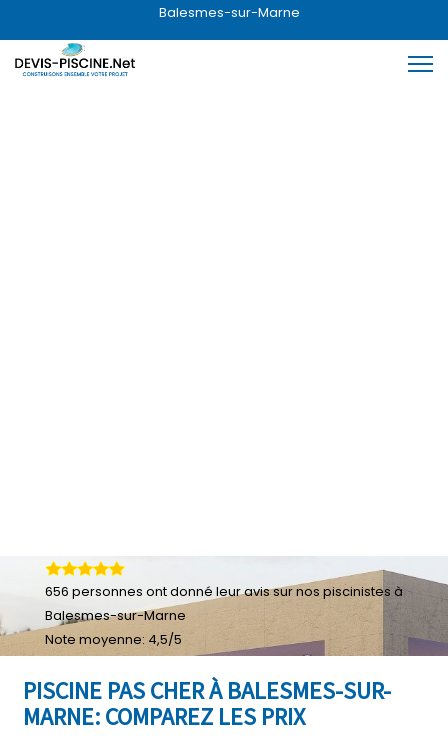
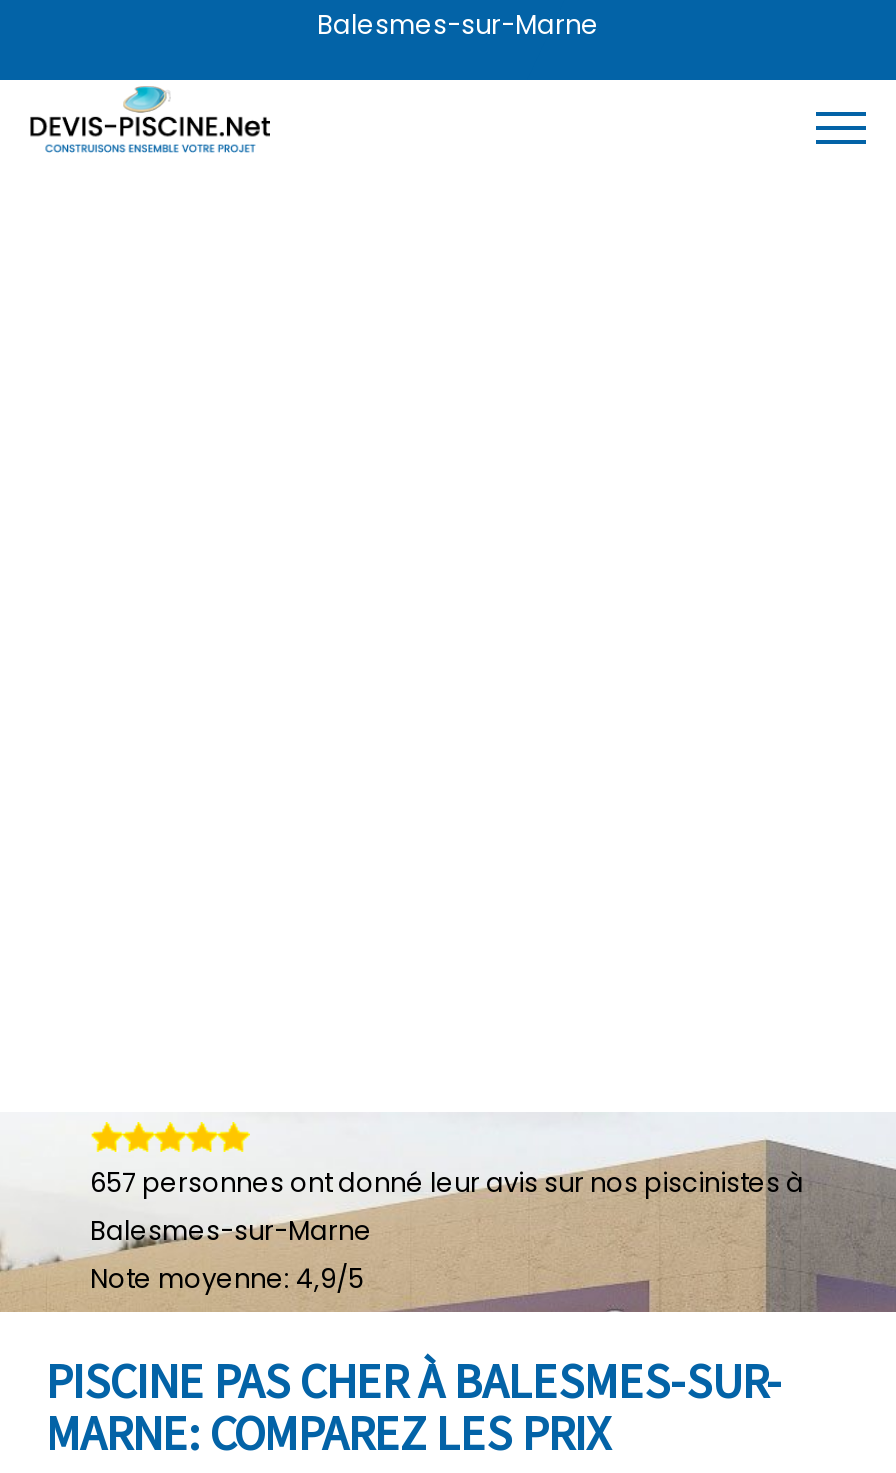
[45,582,403,601] 656 personnes ont donné leur avis sur nos piscinistes à -> [90,1164,804,1202] 657 personnes ont donné leur avis sur nos piscinistes à
[45,630,182,649] Note moyenne: 4,5/5 -> [90,1260,364,1298] Note moyenne: 4,9/5

